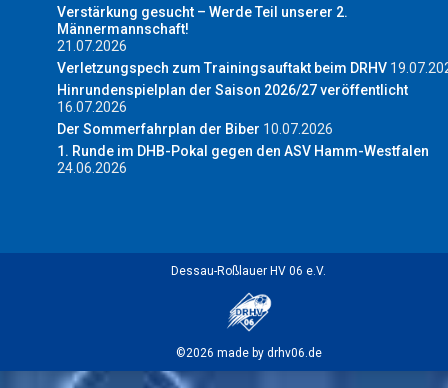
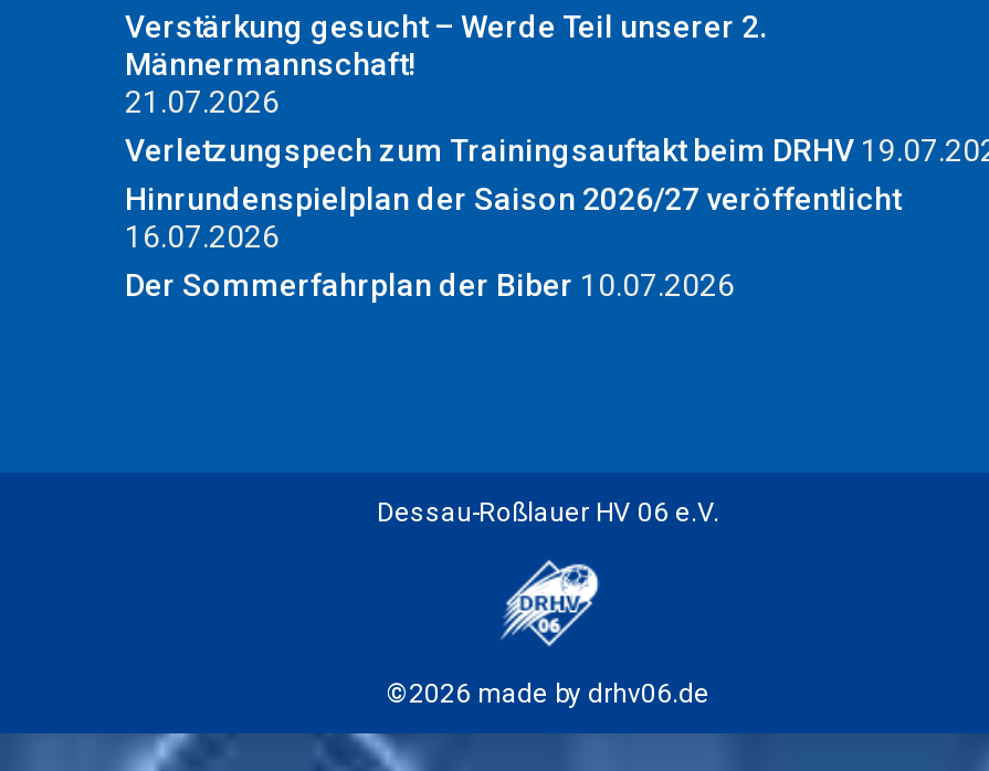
[57,143,429,176] 1. Runde im DHB-Pokal gegen den ASV Hamm-Westfalen | 24.06.2026 -> none

